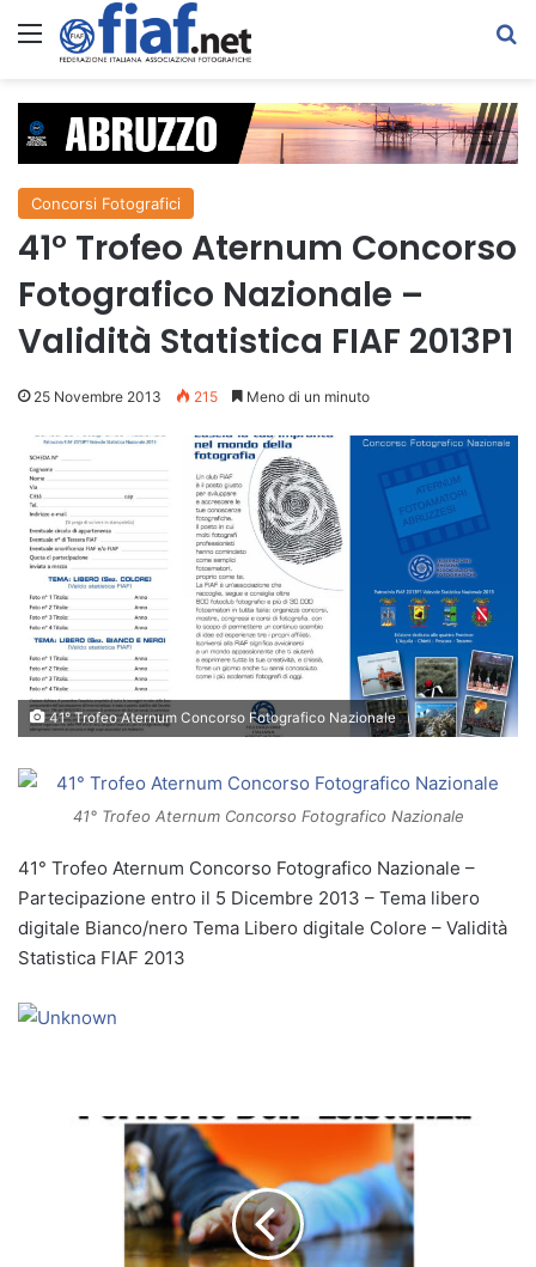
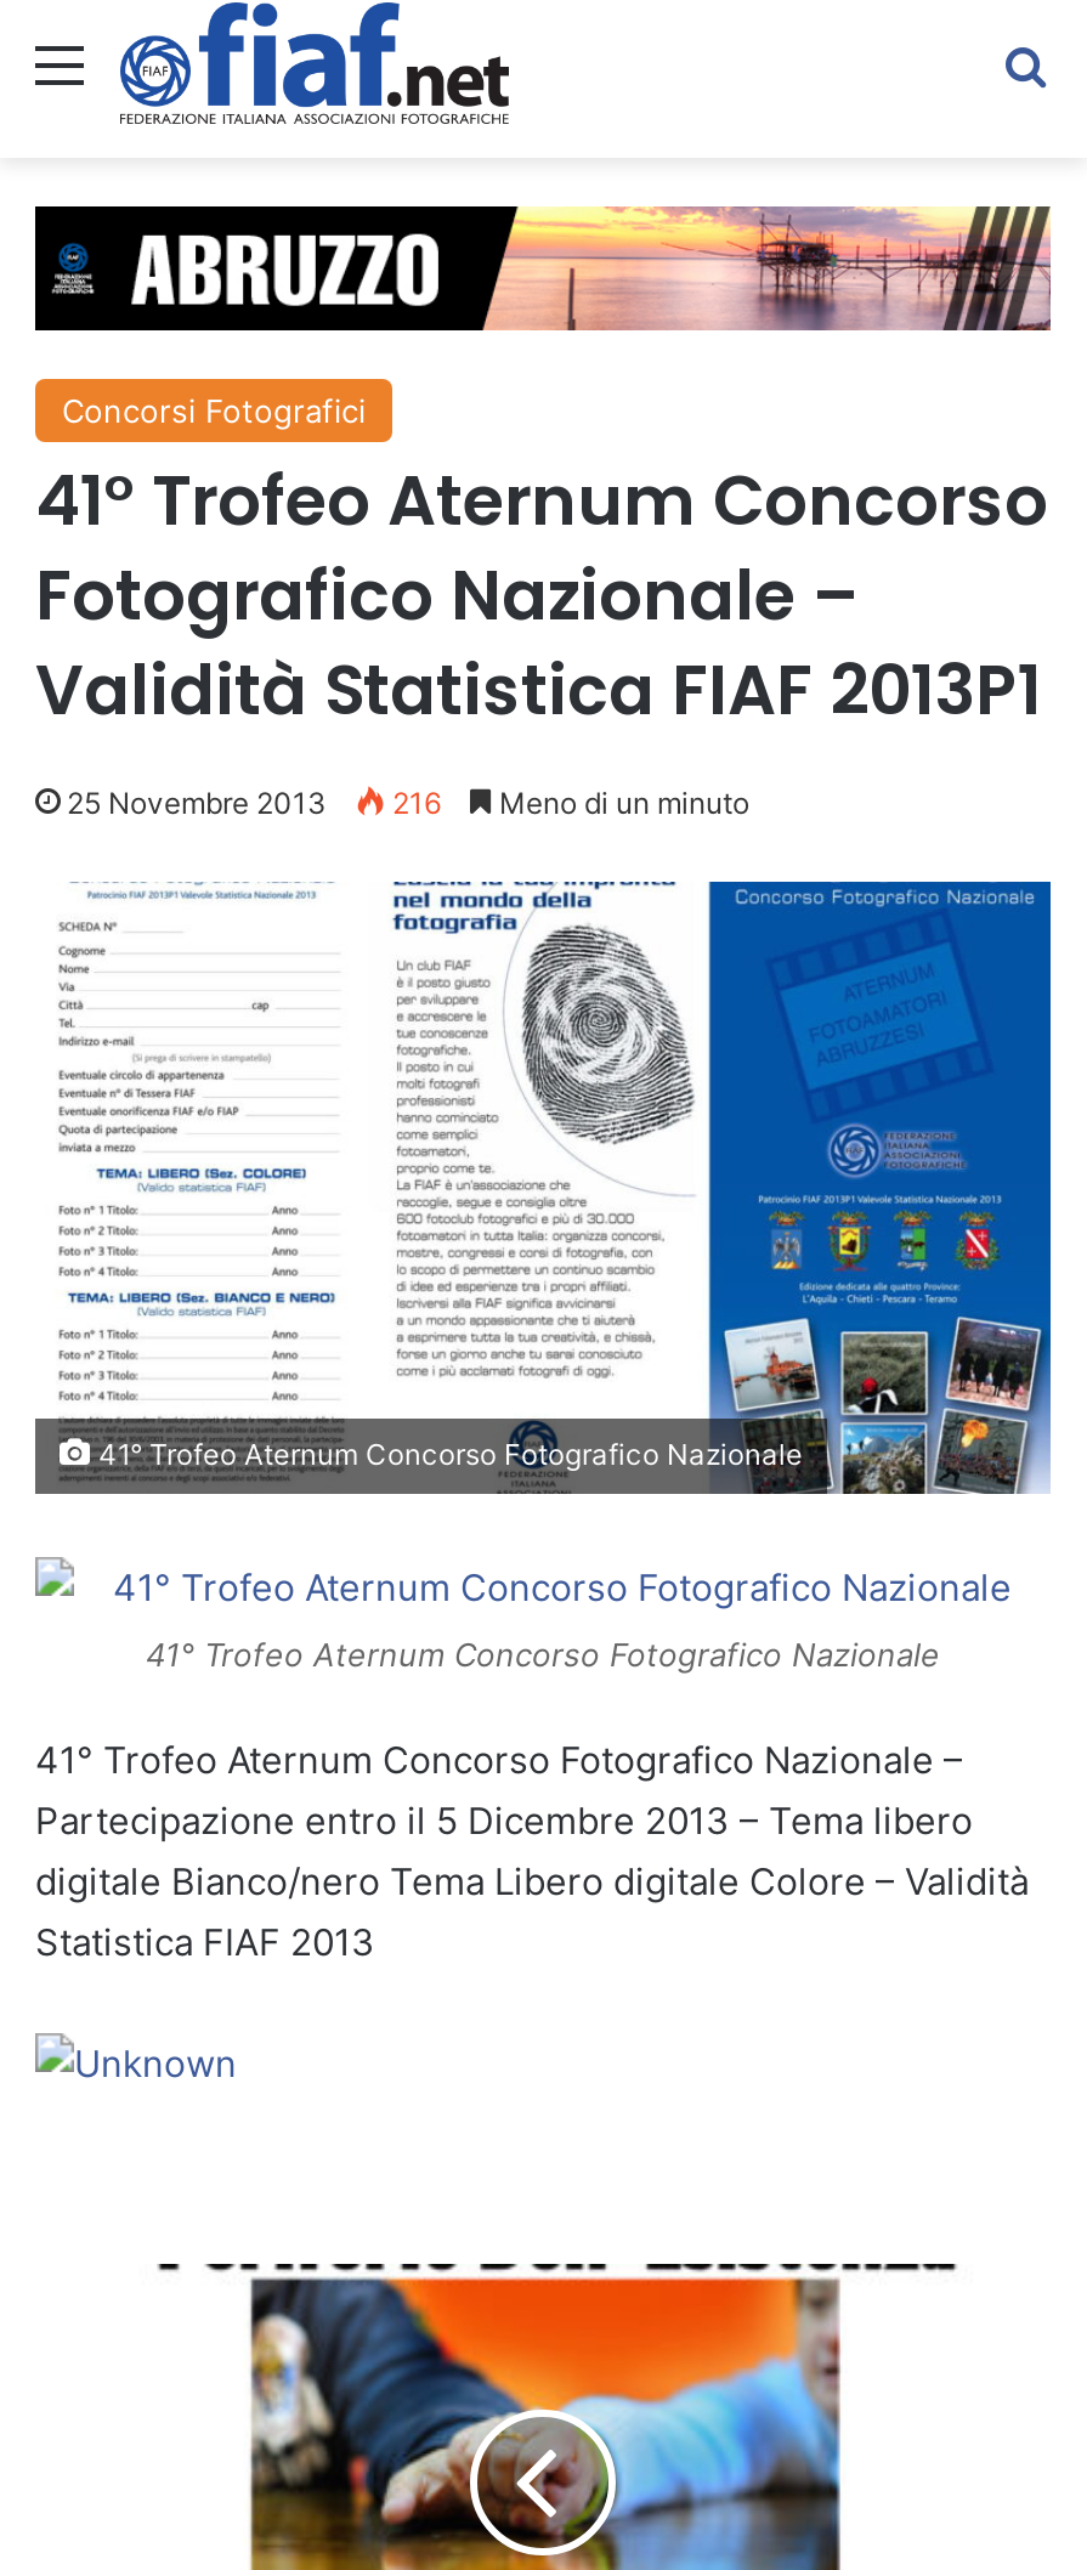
[33,388,370,406] 25 Novembre 2013 215 Meno di un minuto -> [67,786,749,822] 25 Novembre 2013 216 Meno di un minuto

